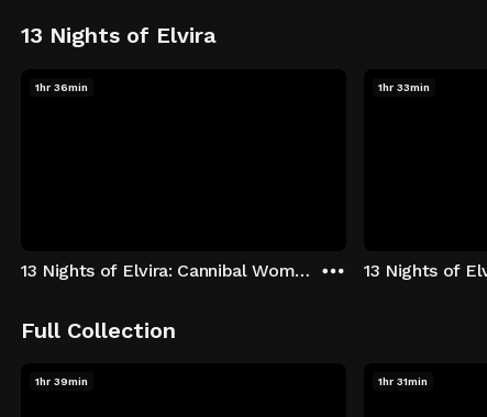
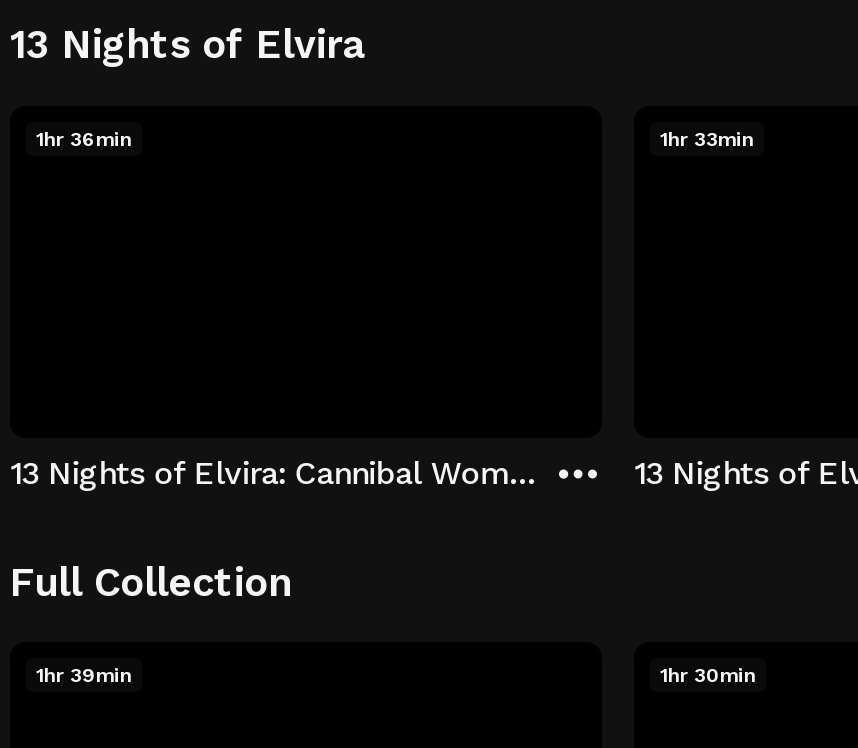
[378,375,428,387] 1hr 31min -> [660,664,756,686] 1hr 30min

